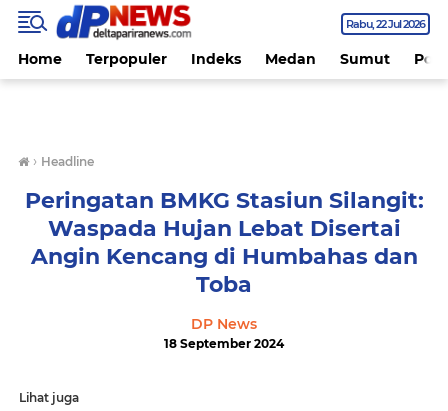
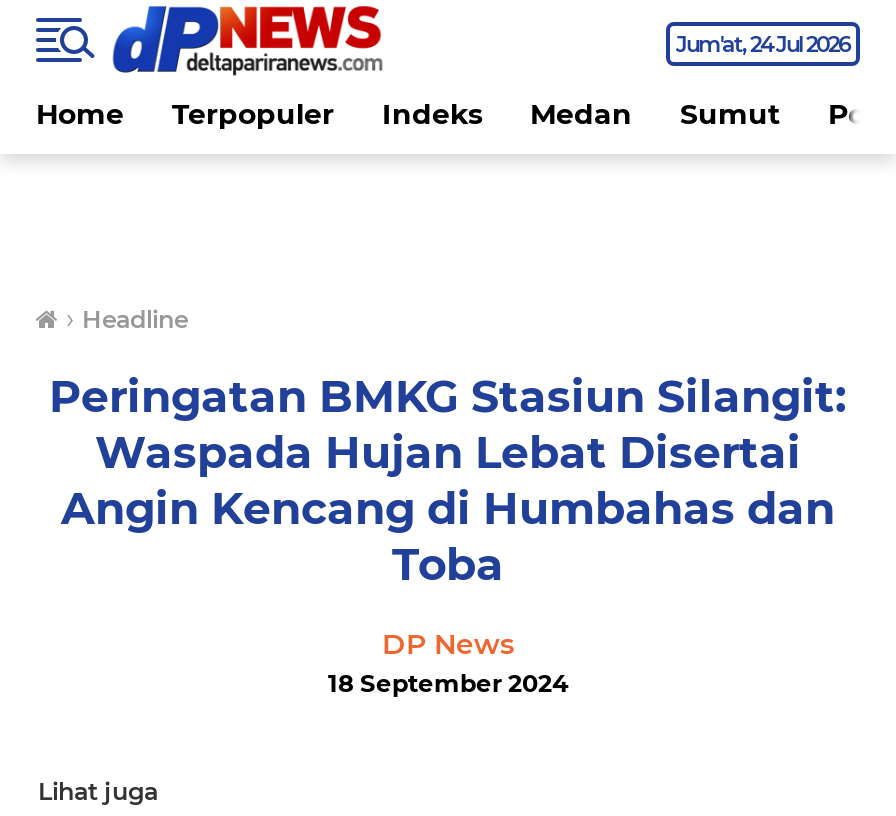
[346,17,425,31] Rabu 22 Jul 2026 -> [676,30,850,58] Jum'at 24 Jul 2026

